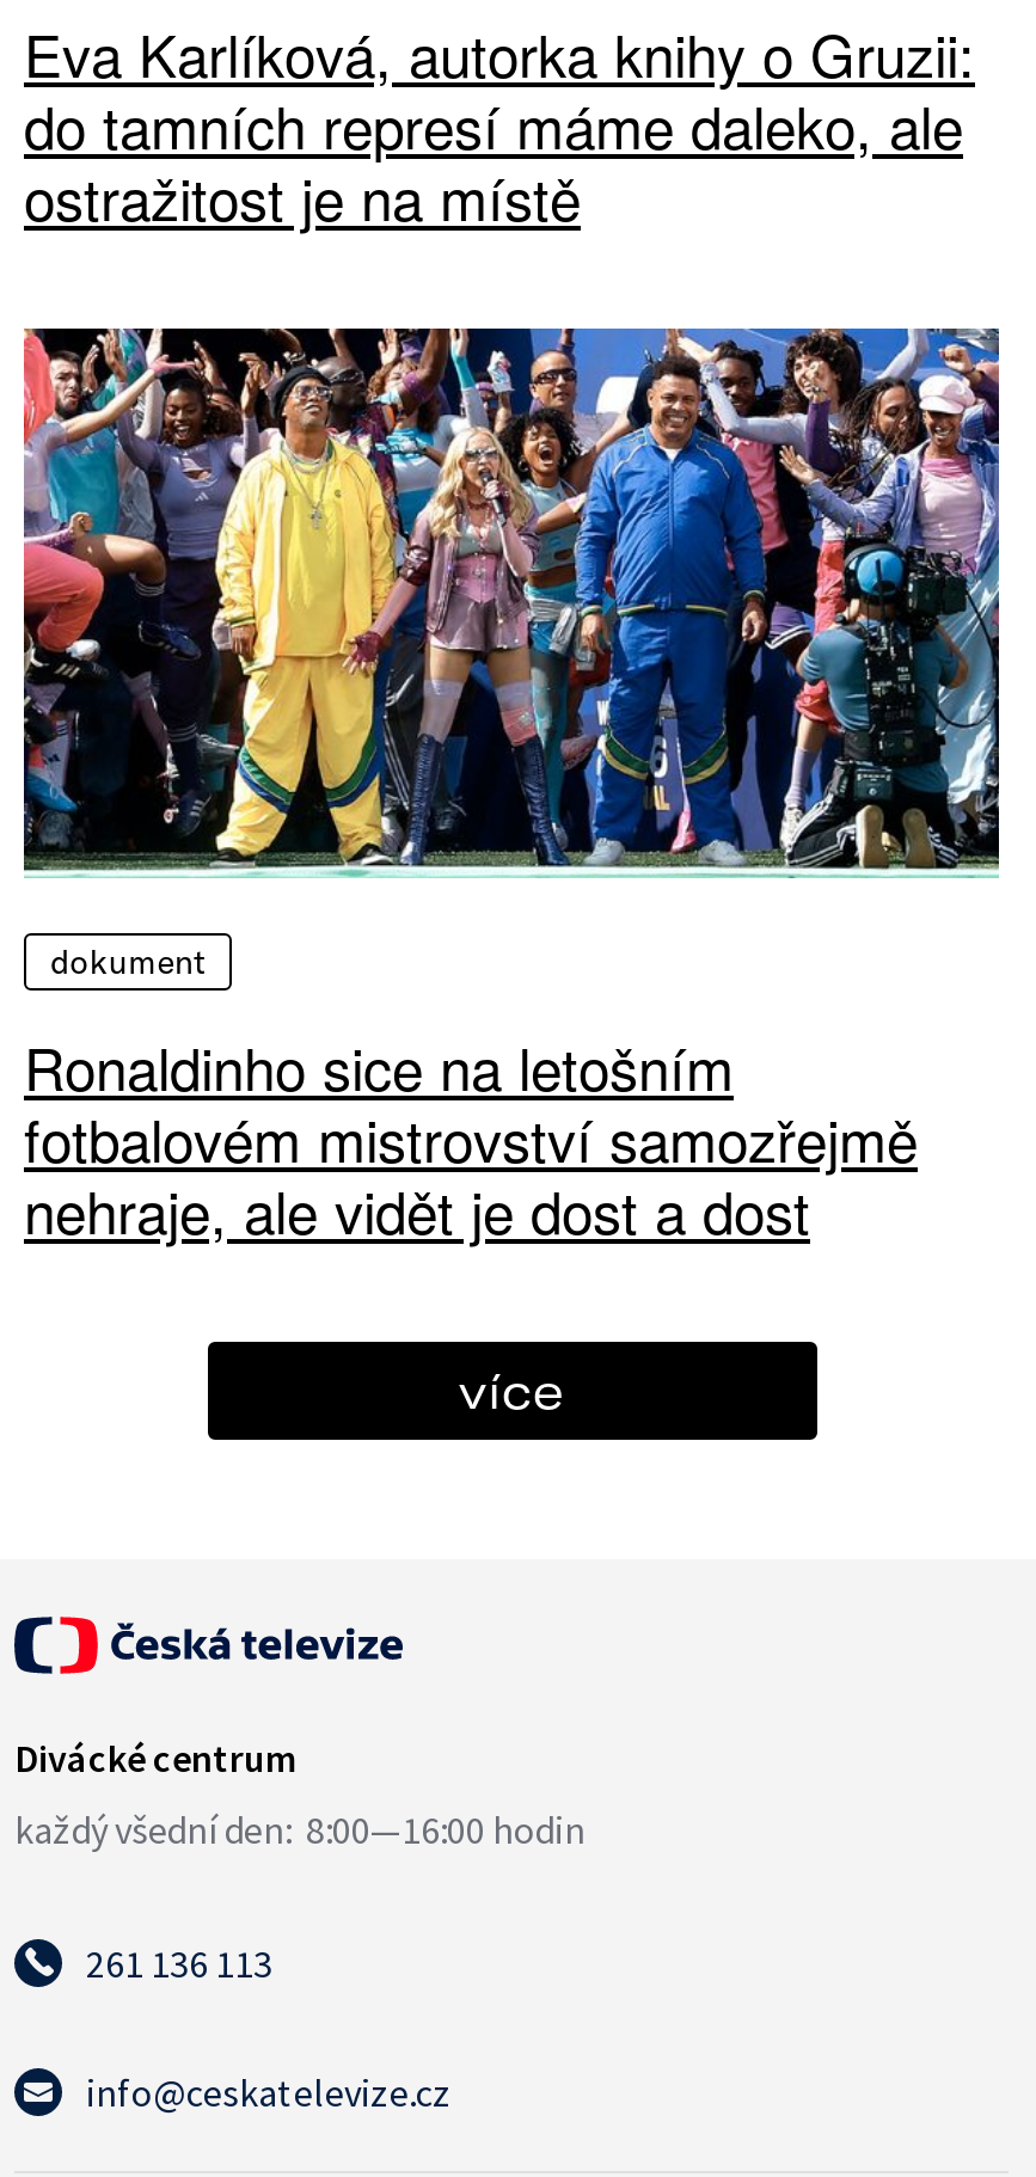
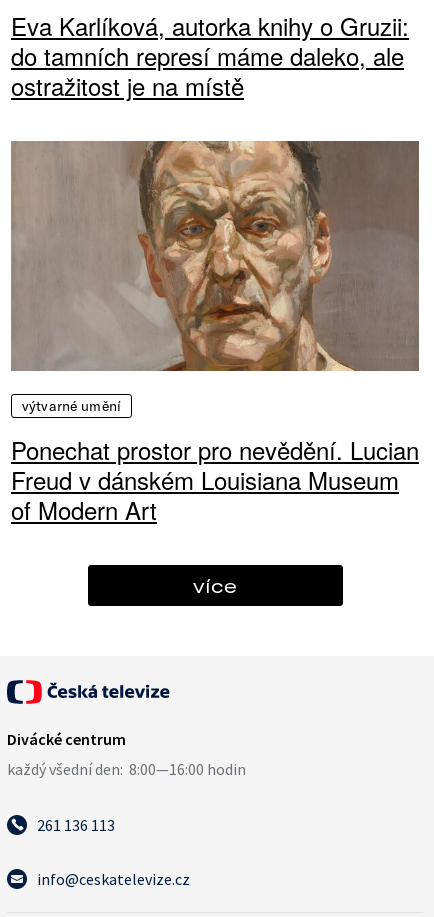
[22,326,1001,985] [image] | dokument -> [11,140,420,415] [image] | výtvarné umění
[24,1025,918,1252] Ronaldinho sice na letošním | fotbalovém mistrovství samozřejmě | nehraje, ale vidět je dost a dost -> [11,432,419,527] Ponechat prostor pro nevědění. Lucian | Freud v dánském Louisiana Museum | of Modern Art

